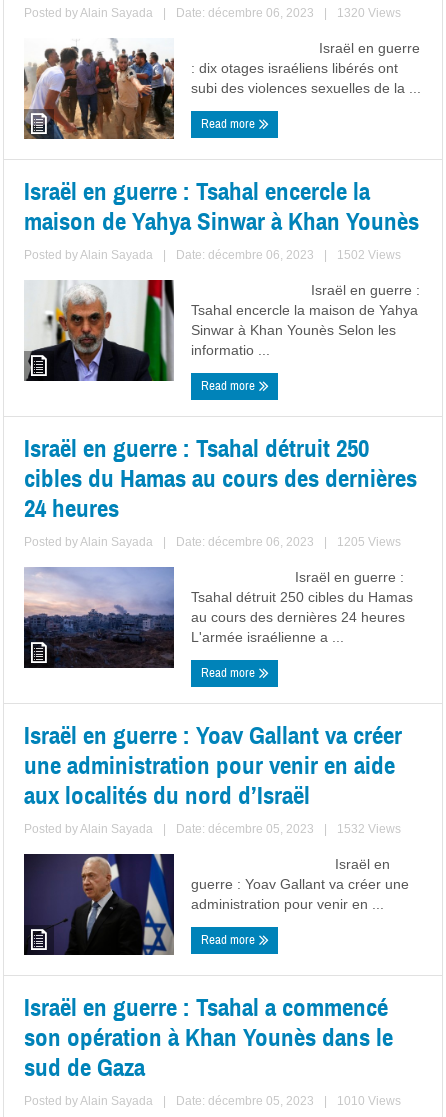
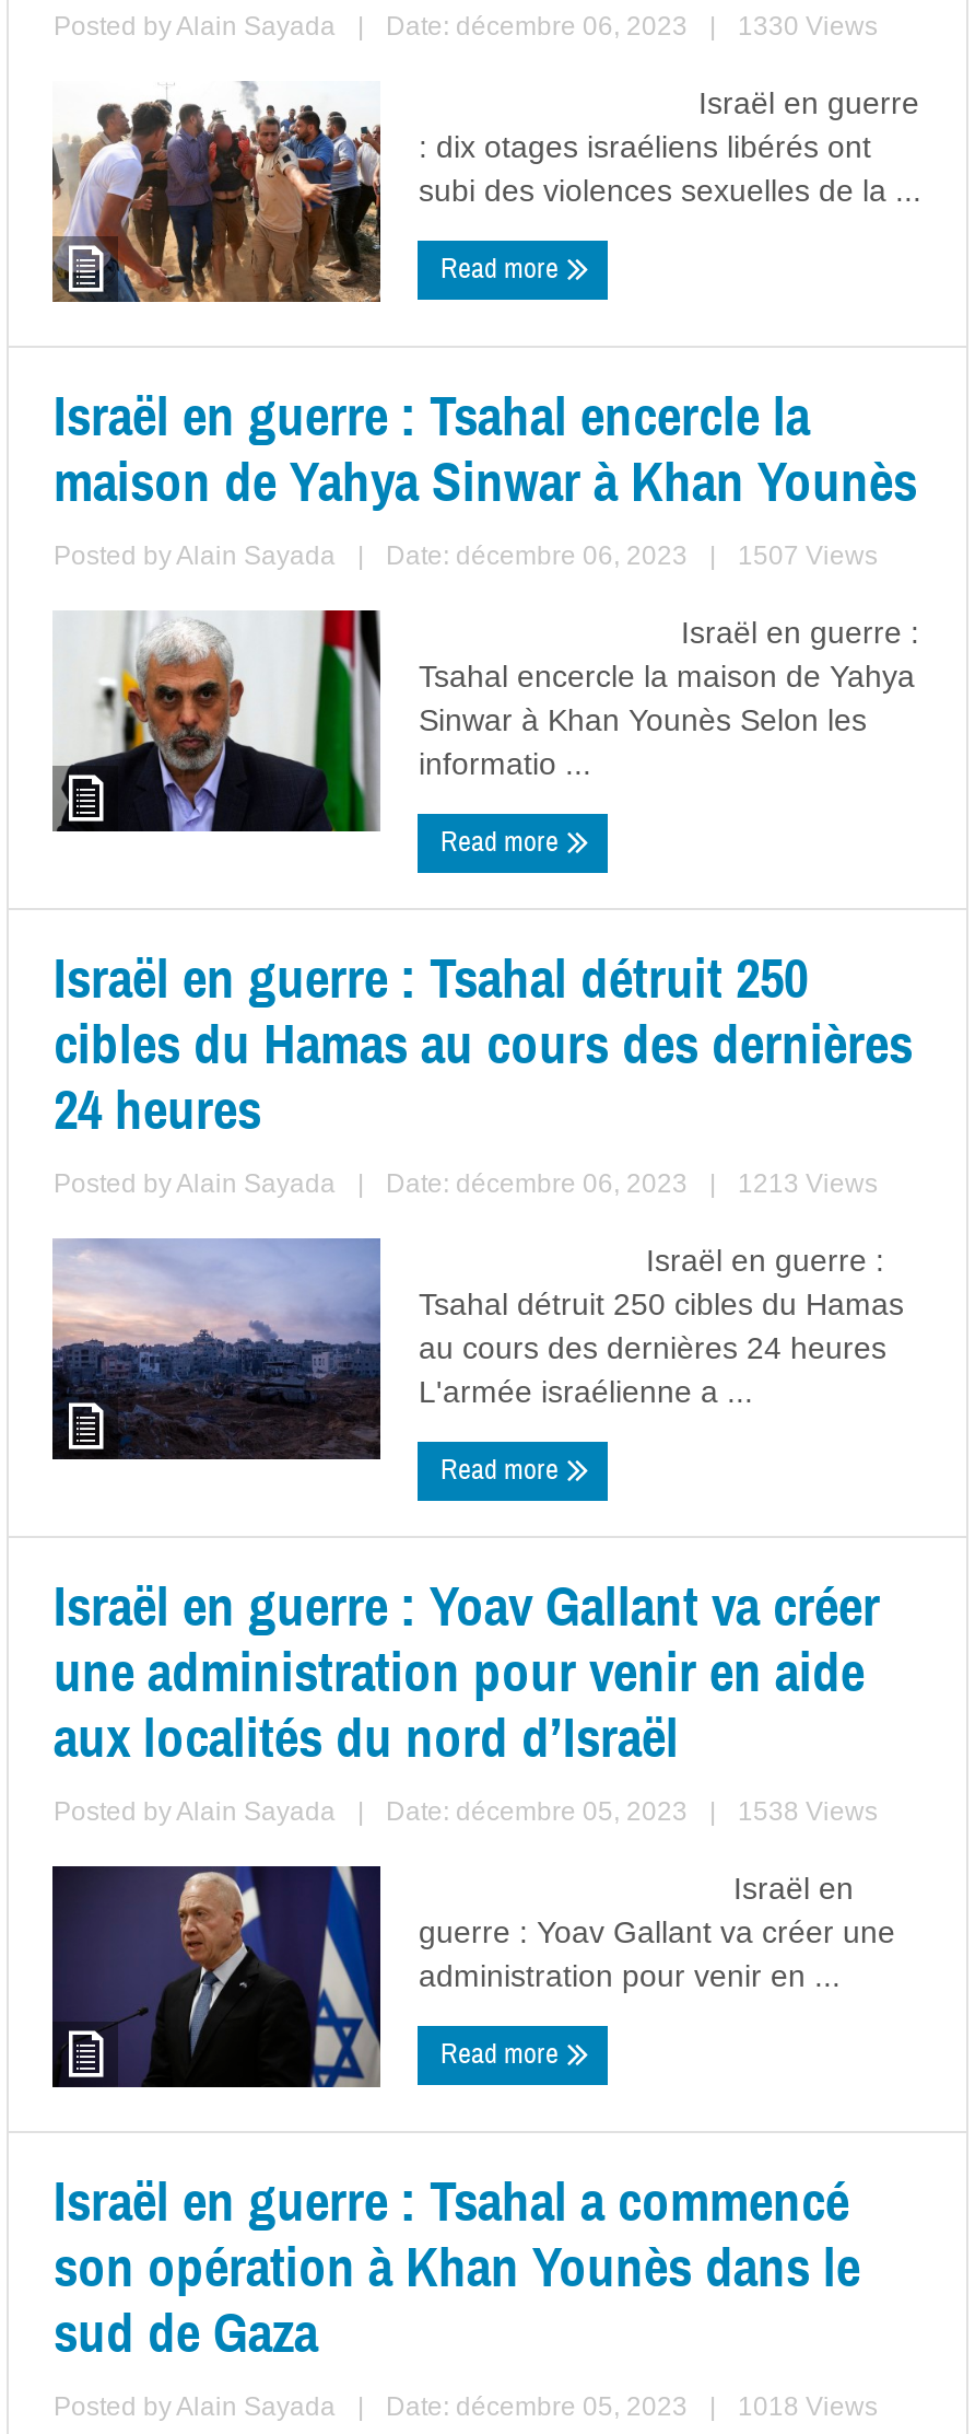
[337,6,401,20] 1320 Views -> [738,11,878,42] 1330 Views
[337,248,401,262] 1502 Views -> [738,540,878,571] 1507 Views
[337,535,401,549] 1205 Views -> [738,1168,878,1199] 1213 Views
[337,822,401,836] 1532 Views -> [738,1796,878,1827] 1538 Views
[337,1094,401,1108] 1010 Views -> [738,2391,878,2422] 1018 Views

